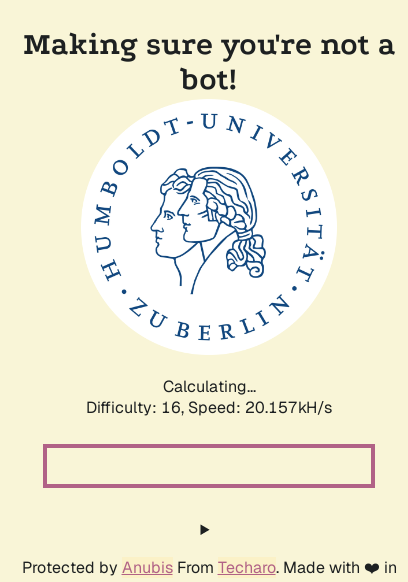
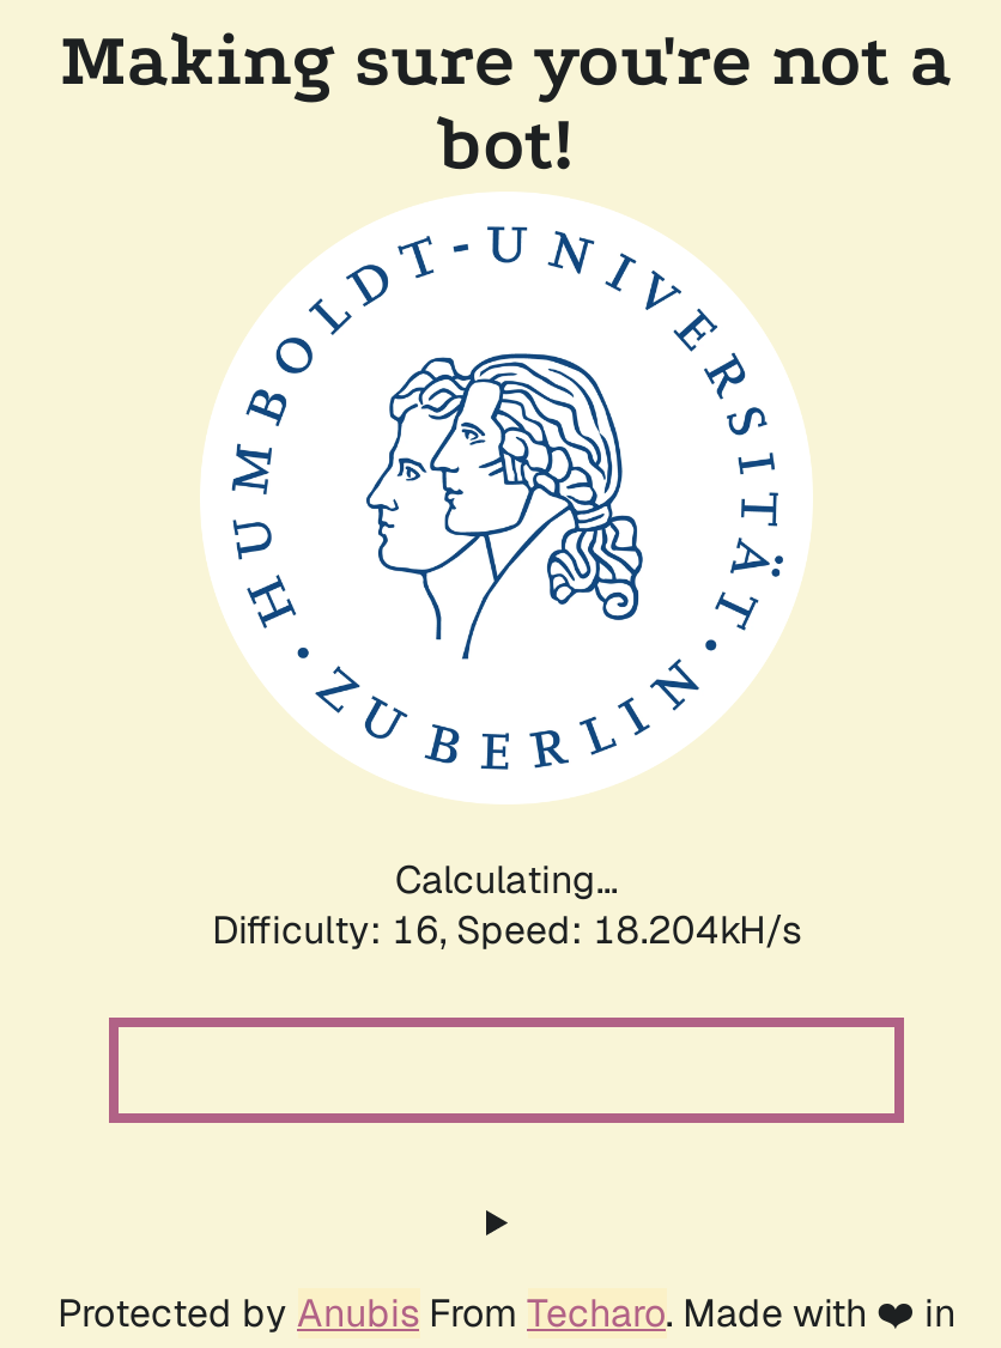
[86,397,332,418] Difficulty: 16, Speed: 20.157kH/s -> [212,905,801,955] Difficulty: 16, Speed: 18.204kH/s

